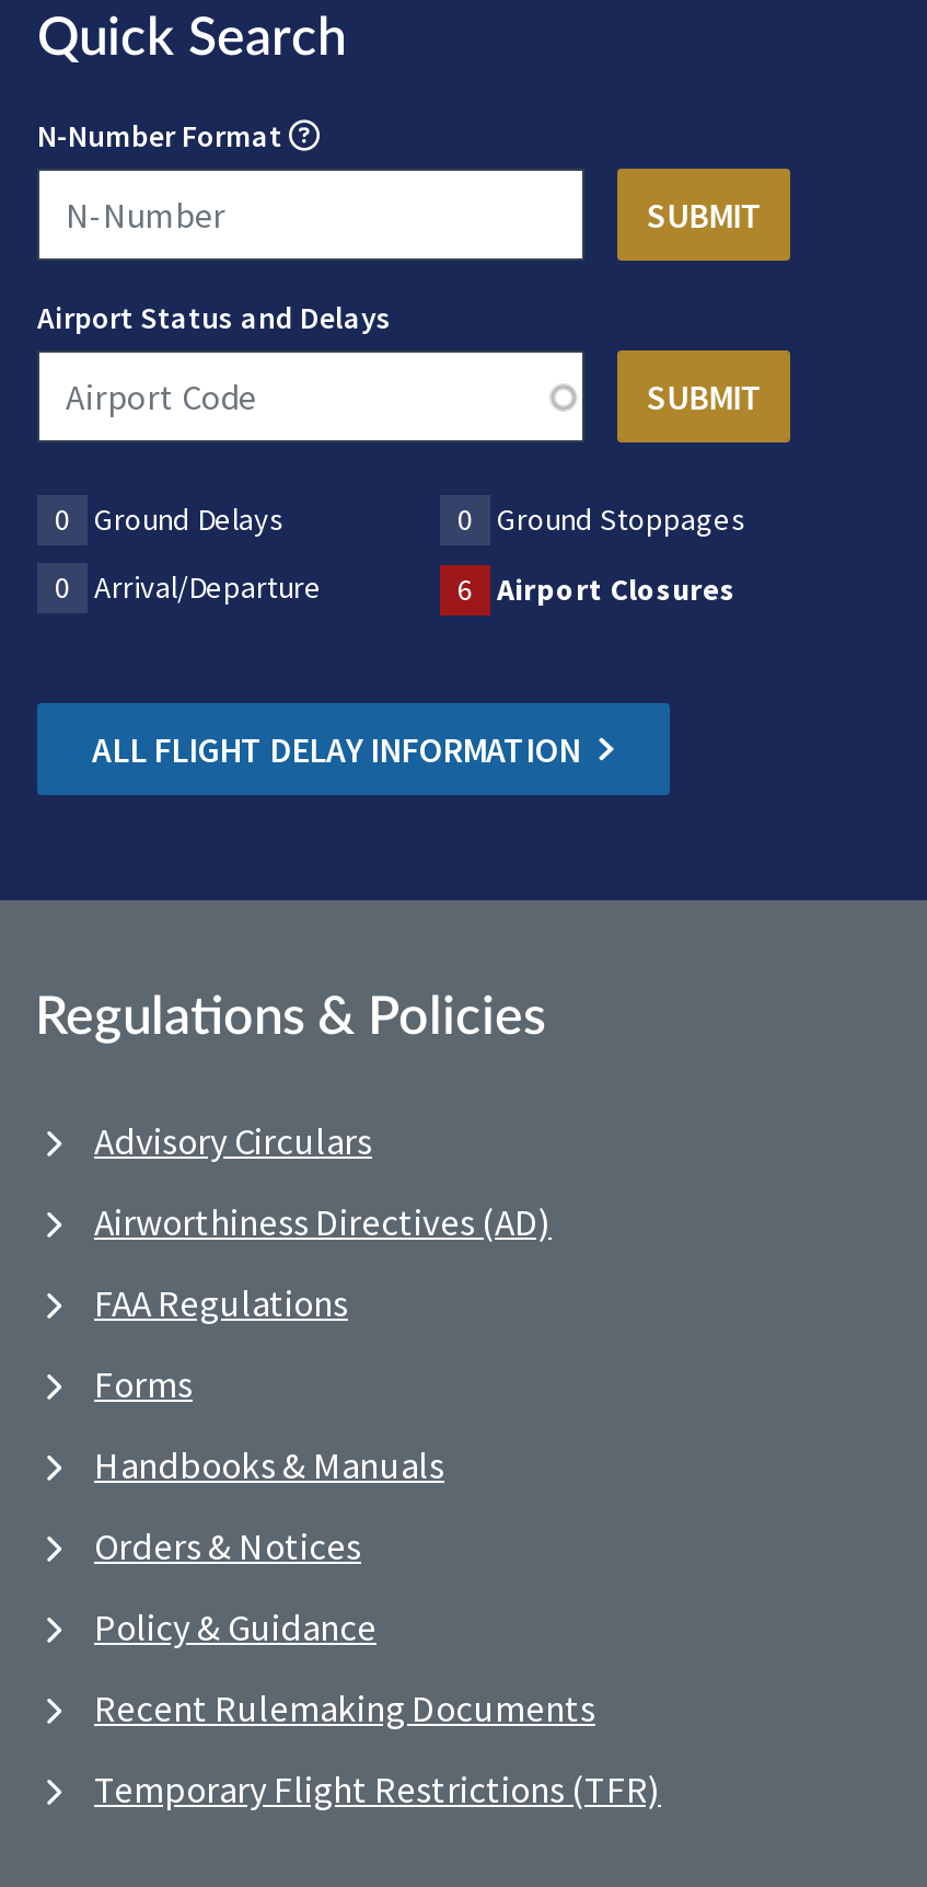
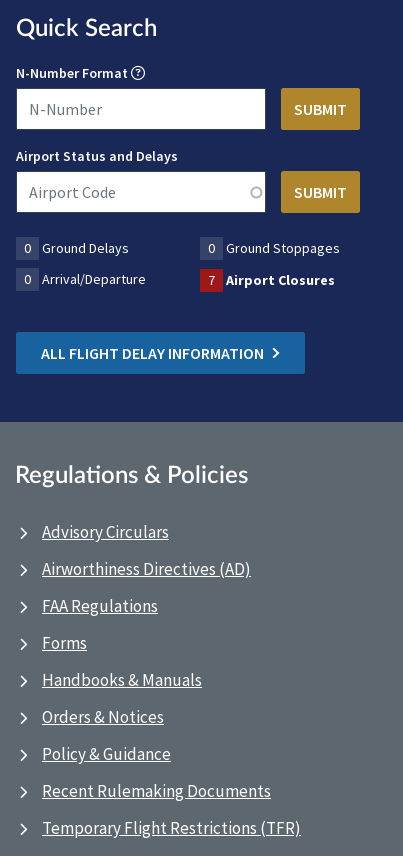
[457,570,735,609] 6 Airport Closures -> [208,271,335,289] 7 Airport Closures

